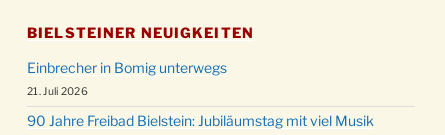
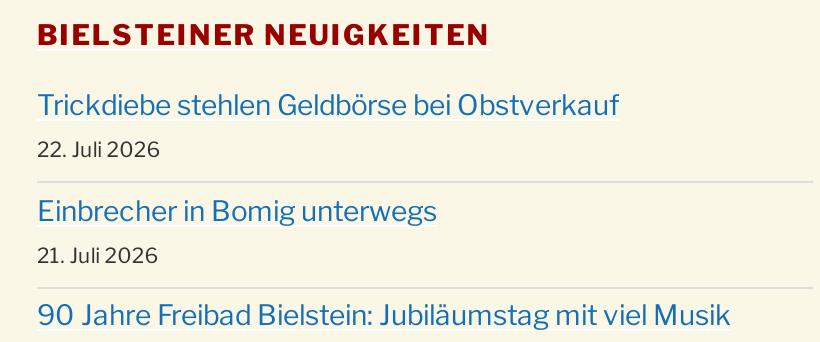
none -> [37,88,619,164] Trickdiebe stehlen Geldbörse bei Obstverkauf | 22. Juli 2026

